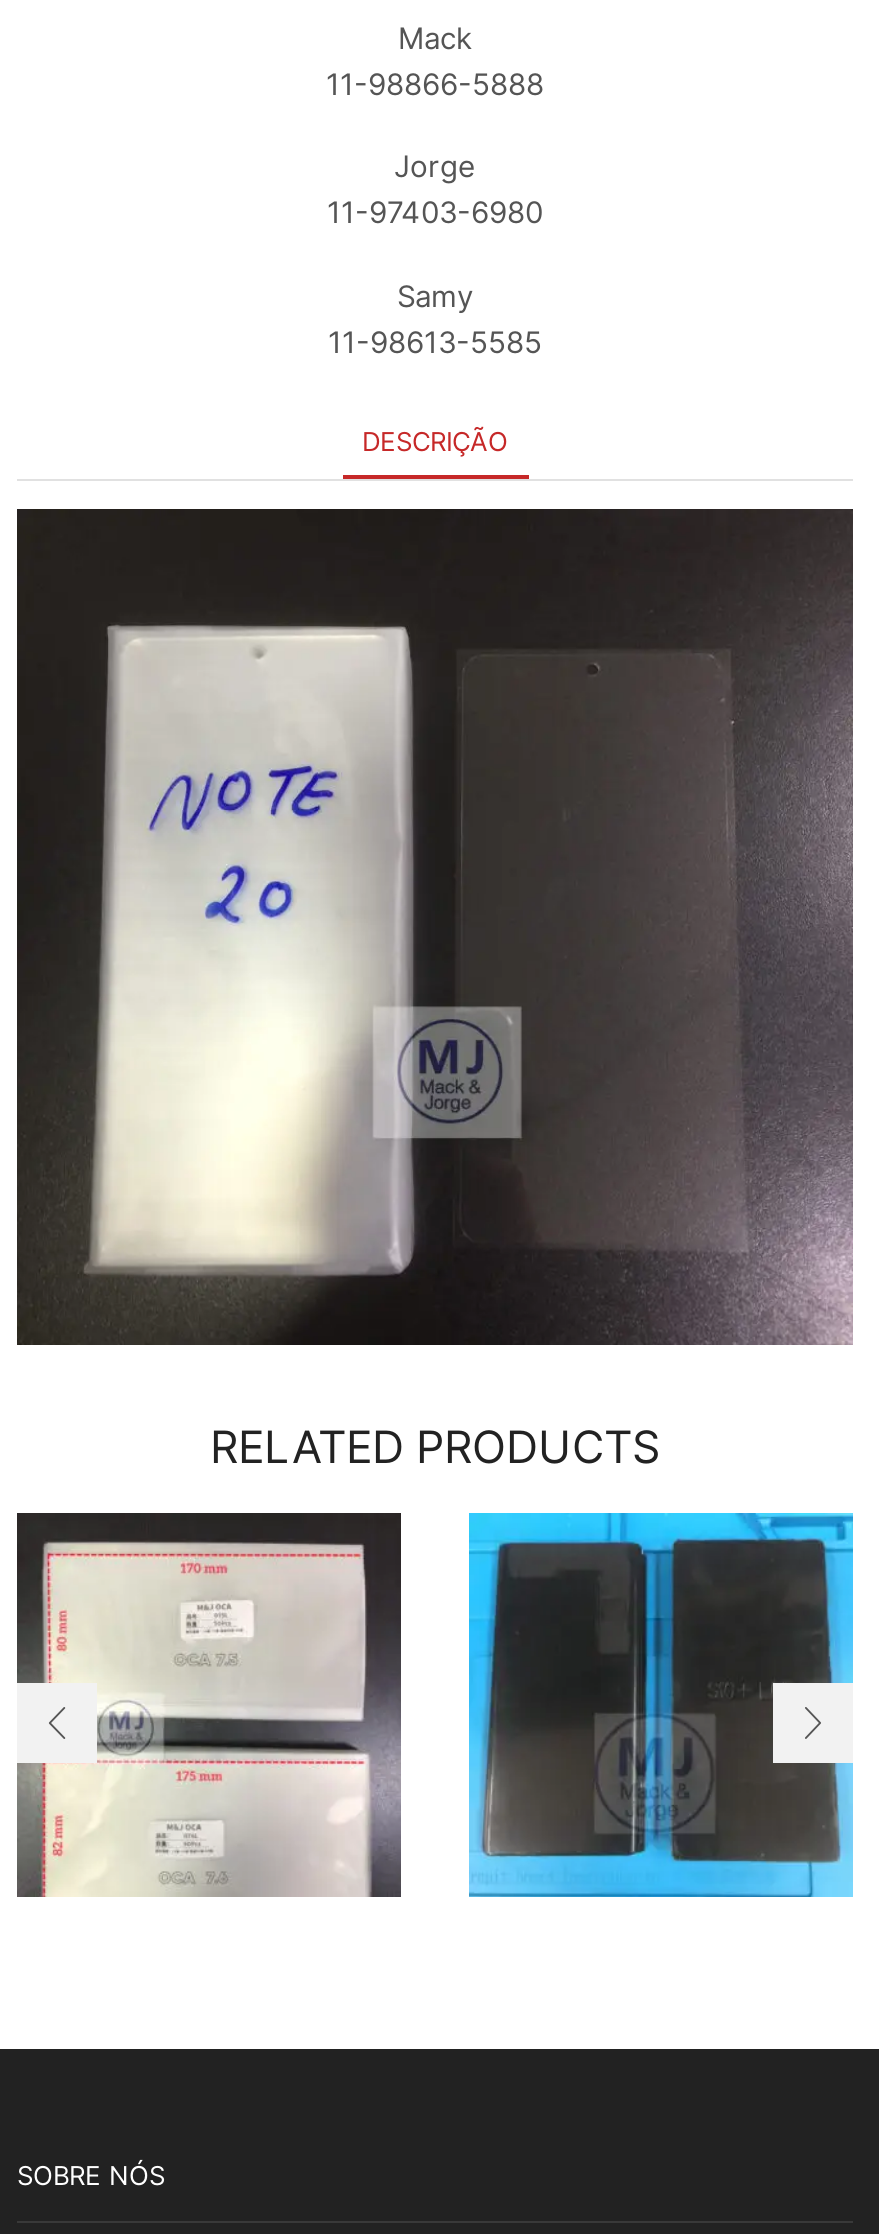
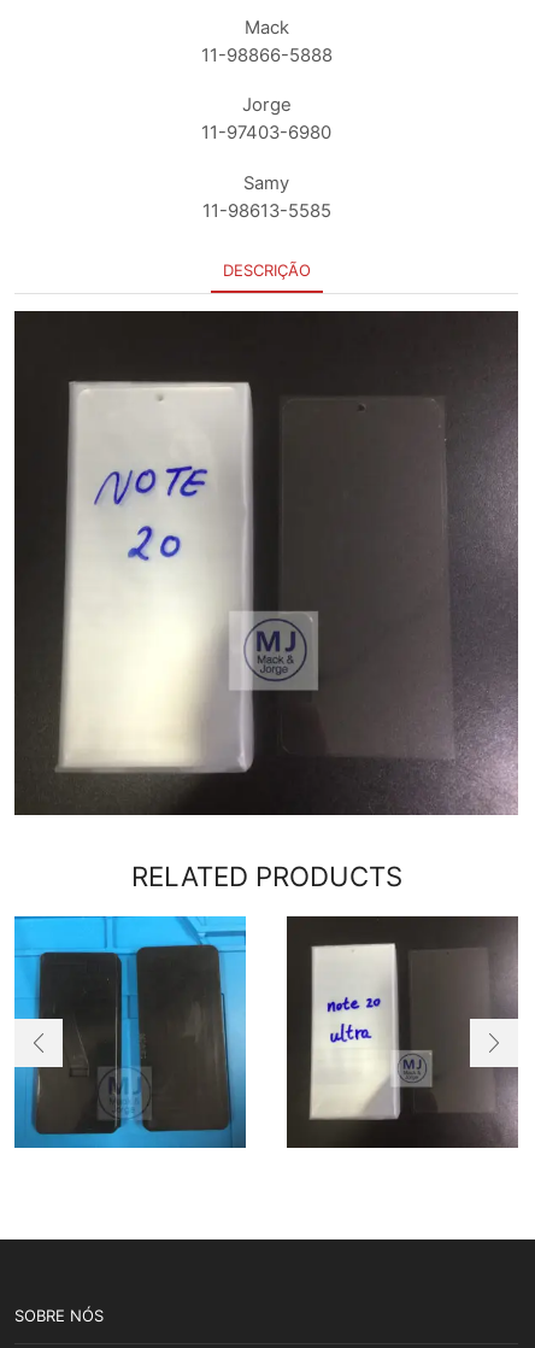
[15,1511,403,1899] [image] -> [13,915,247,1149] [image]
[467,1511,855,1899] [image] -> [286,915,519,1149] [image]

